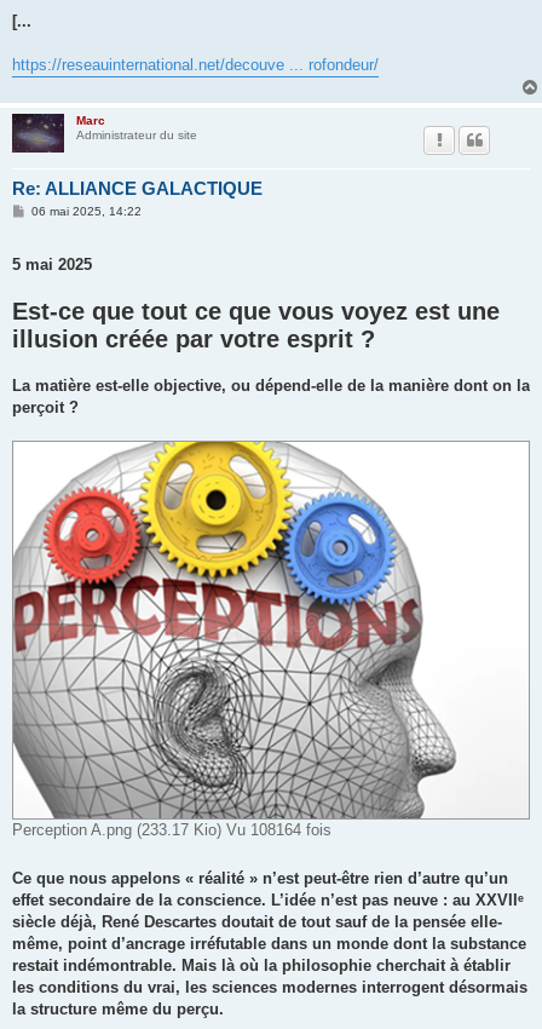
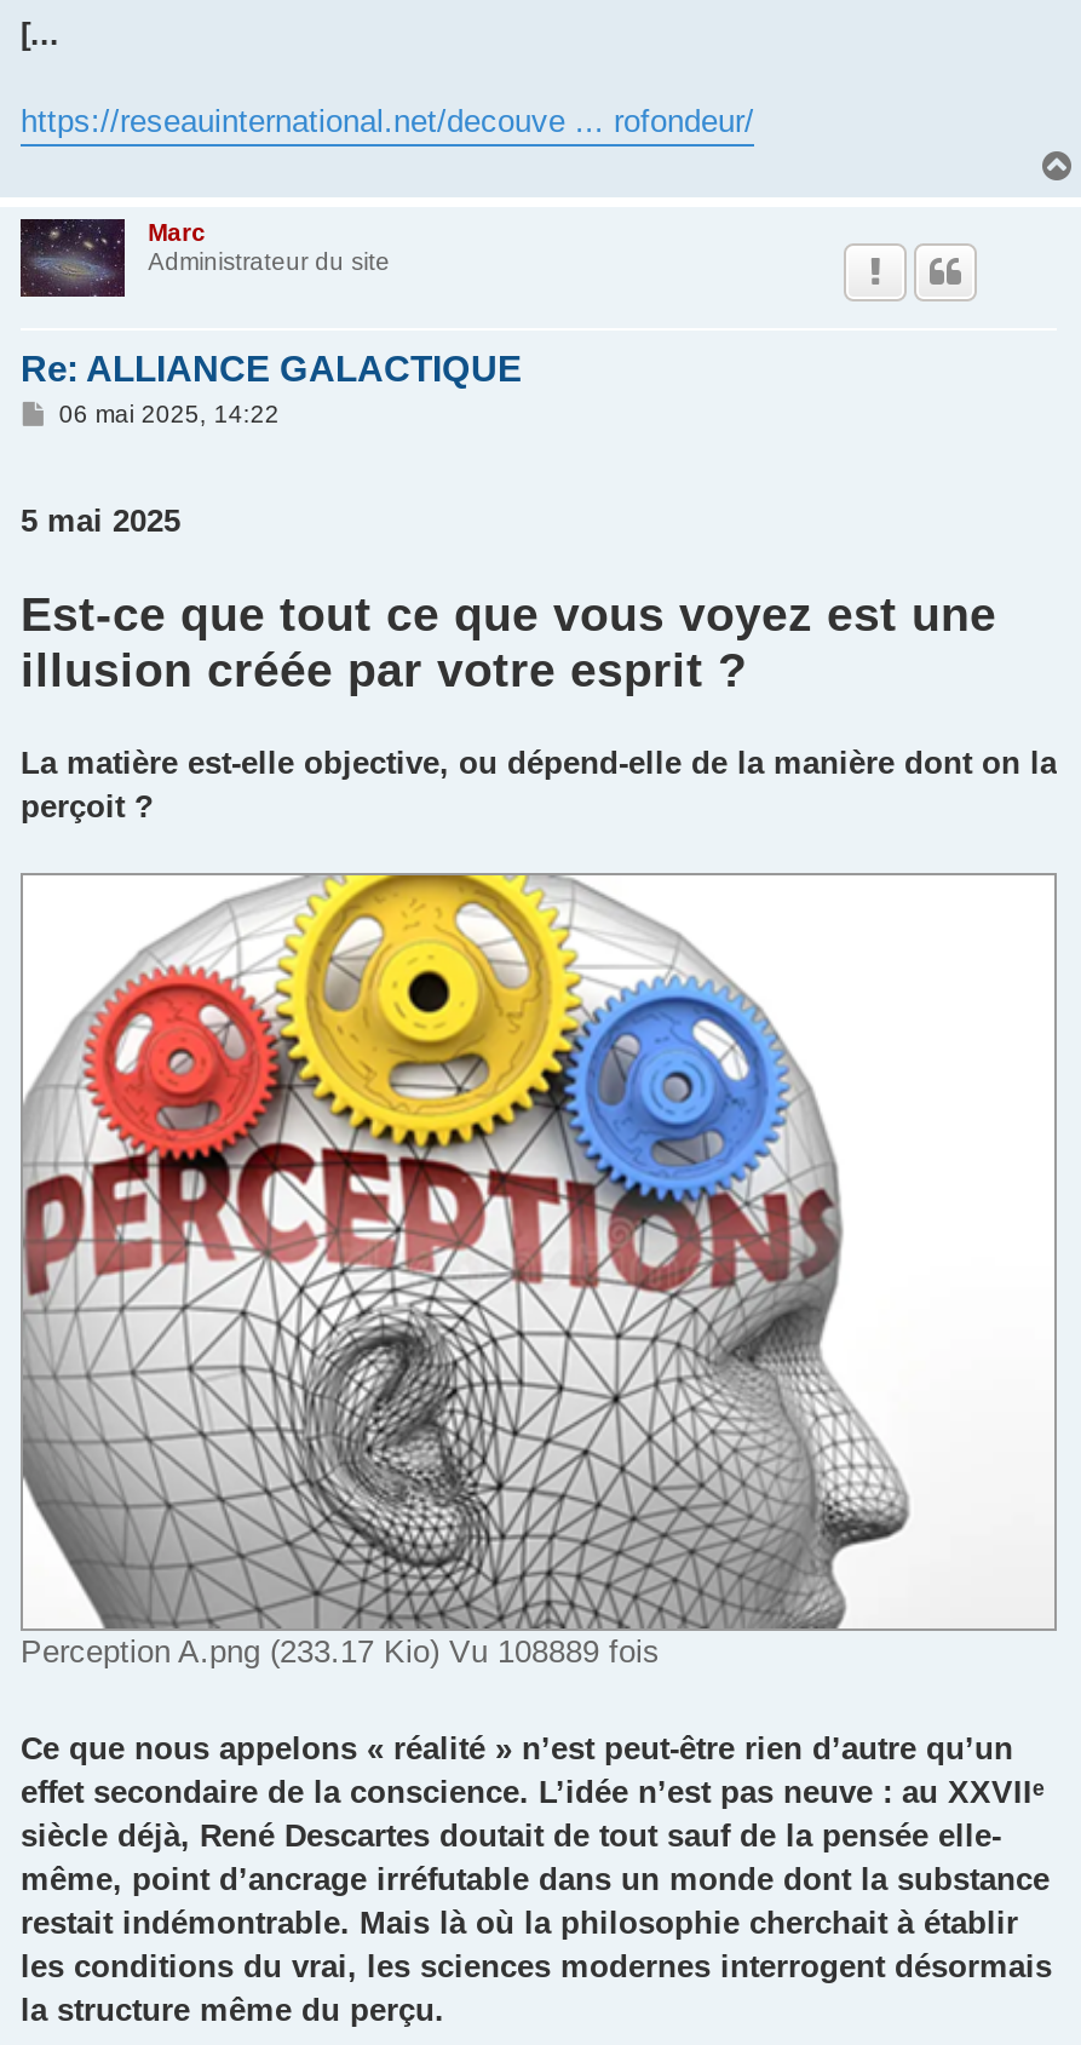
[12,821,331,839] Perception A.png (233.17 Kio) Vu 108164 fois -> [21,1634,660,1670] Perception A.png (233.17 Kio) Vu 108889 fois

